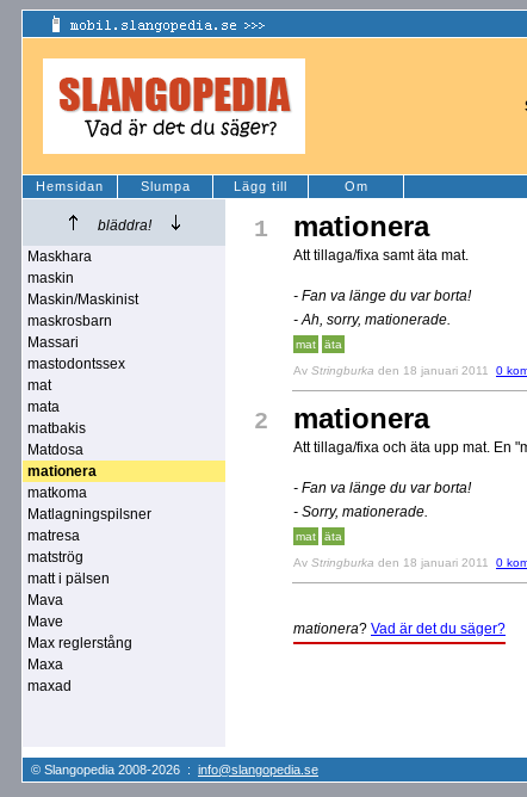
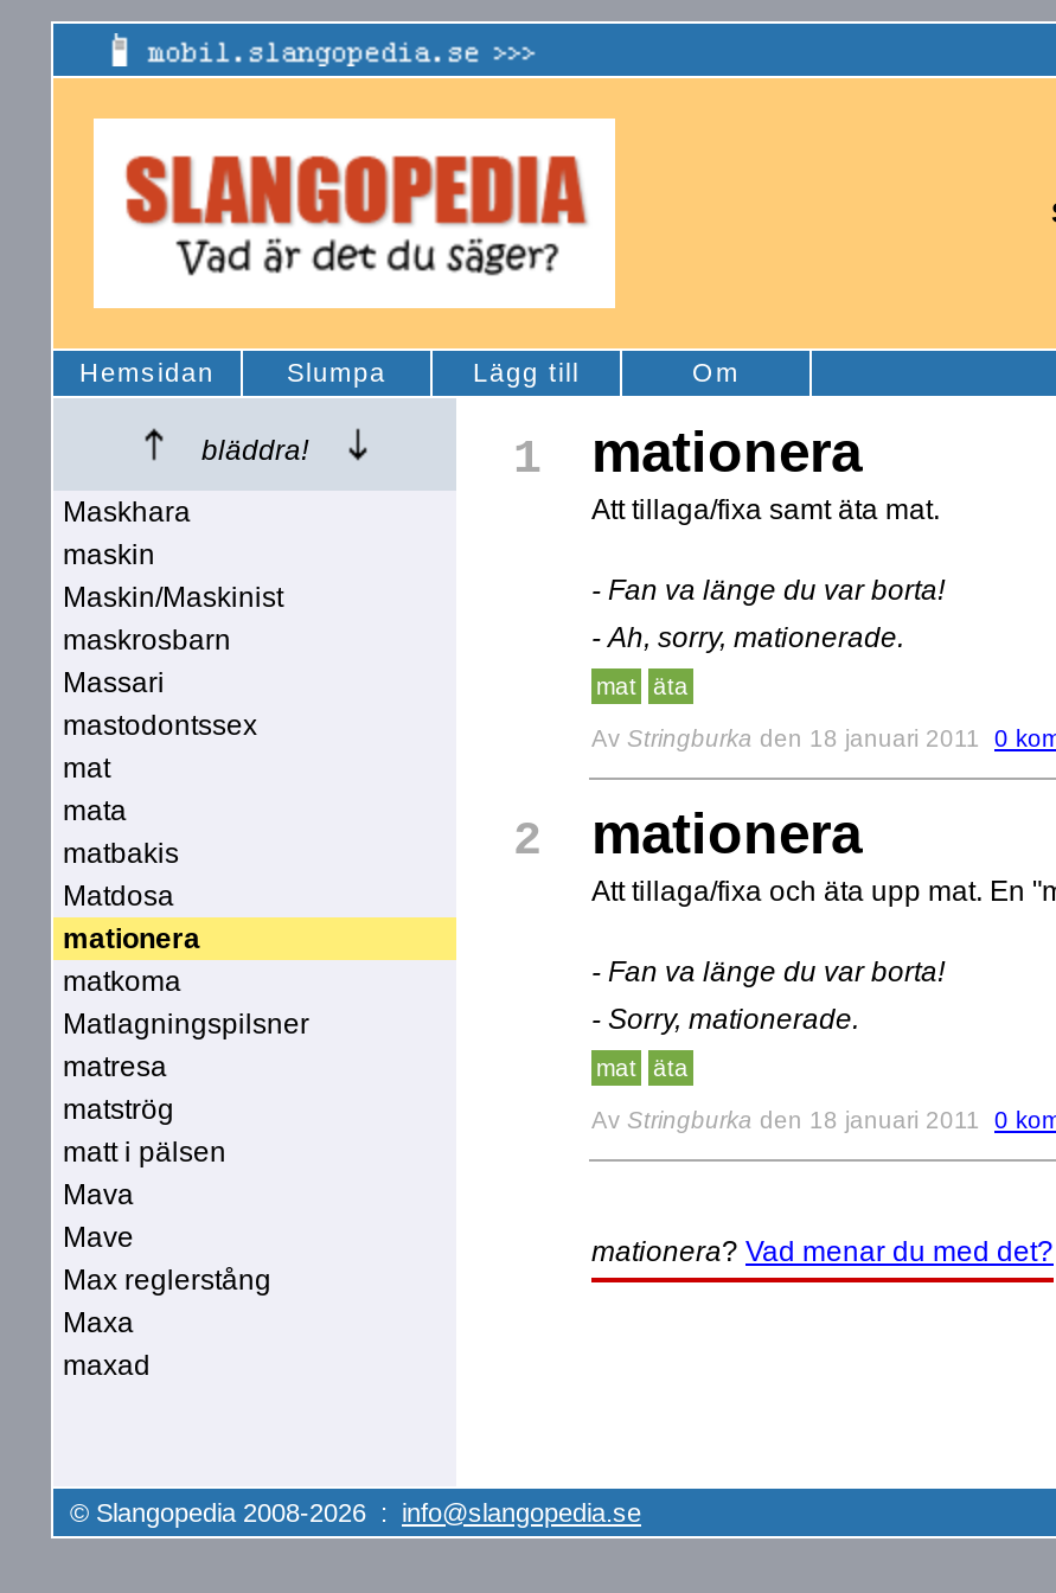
[293,620,506,637] mationera? Vad är det du säger? -> [591,1235,1054,1268] mationera? Vad menar du med det?

